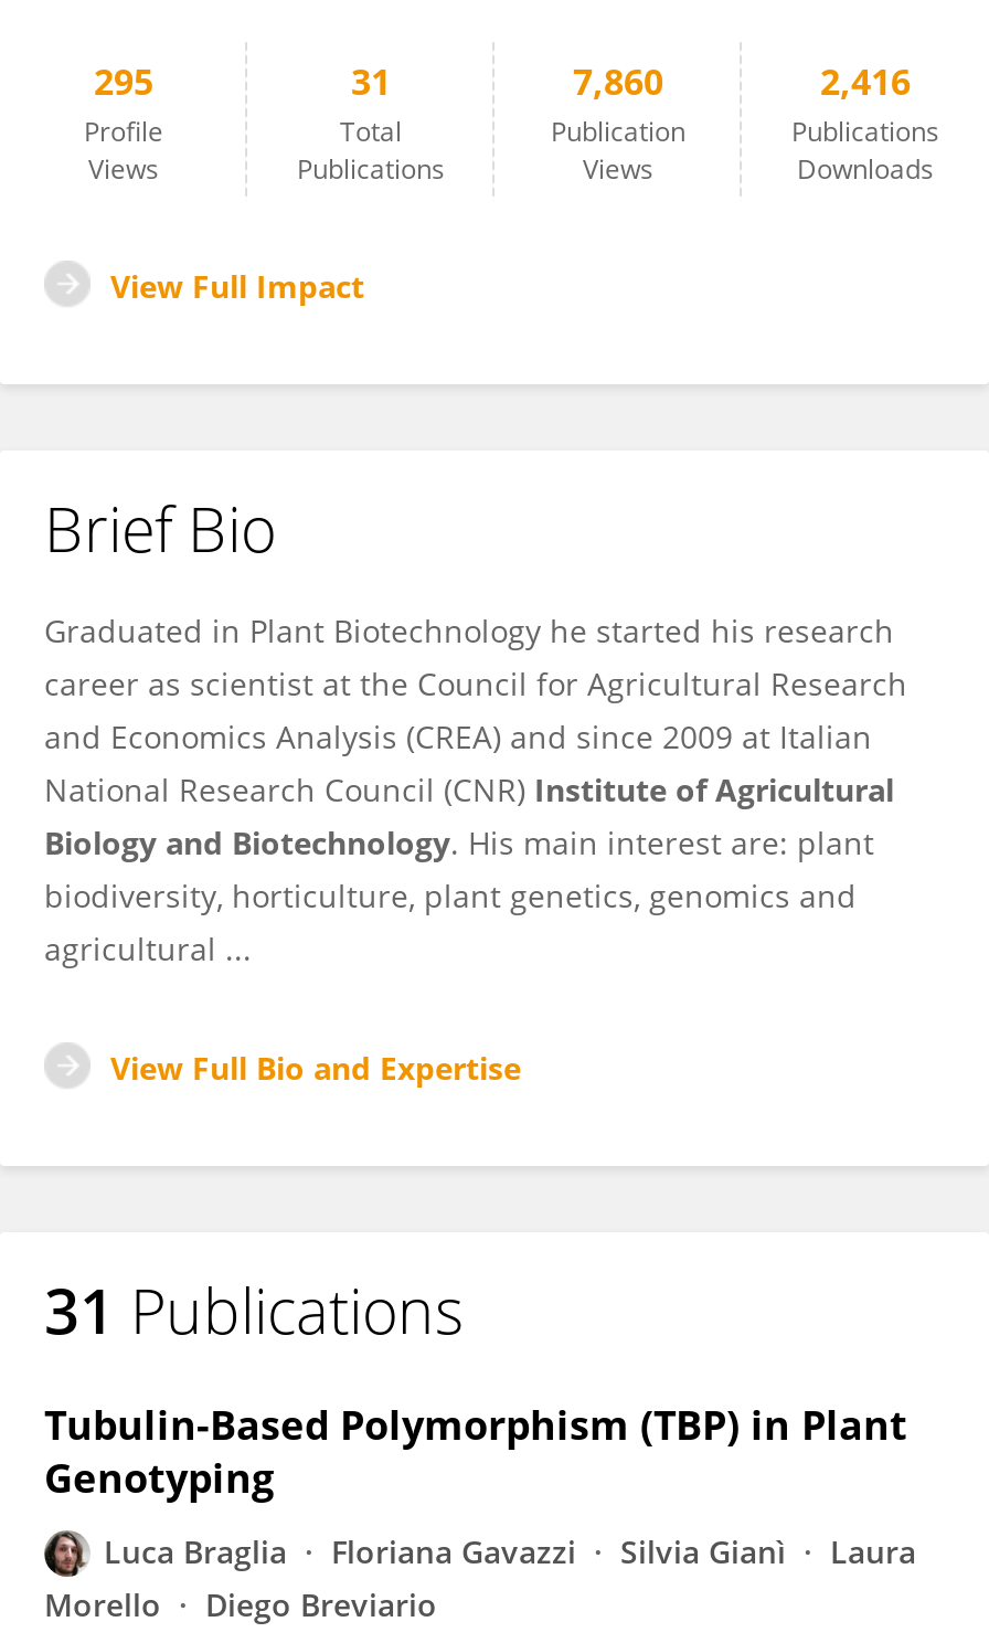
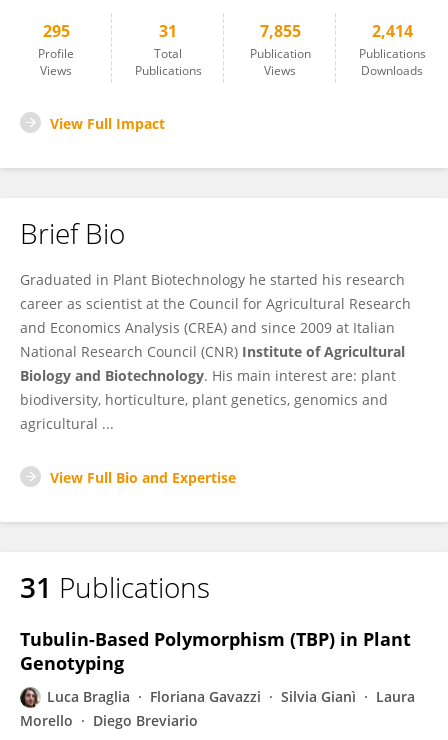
[573,57,663,106] 7,860 -> [259,20,300,42] 7,855
[820,57,911,106] 2,416 -> [371,20,412,42] 2,414

